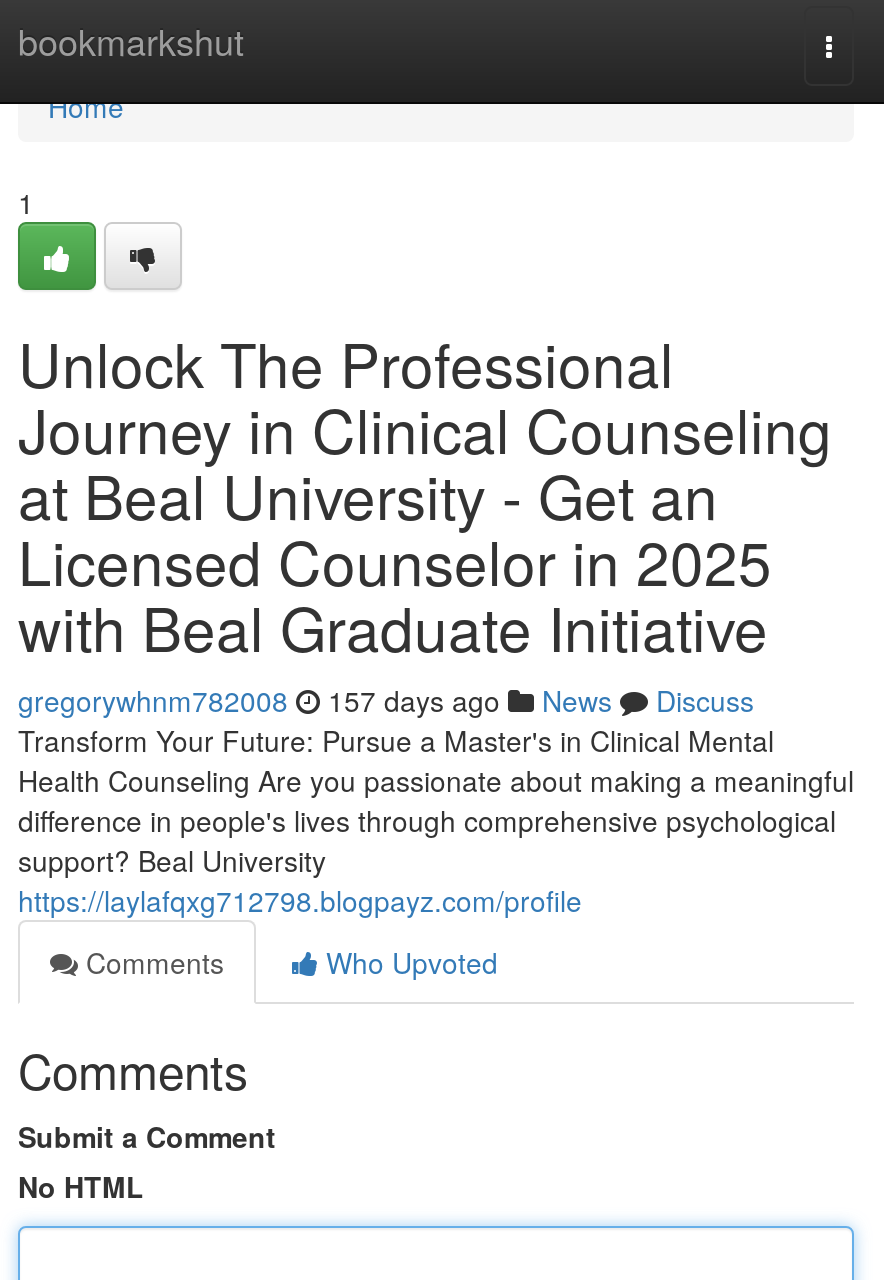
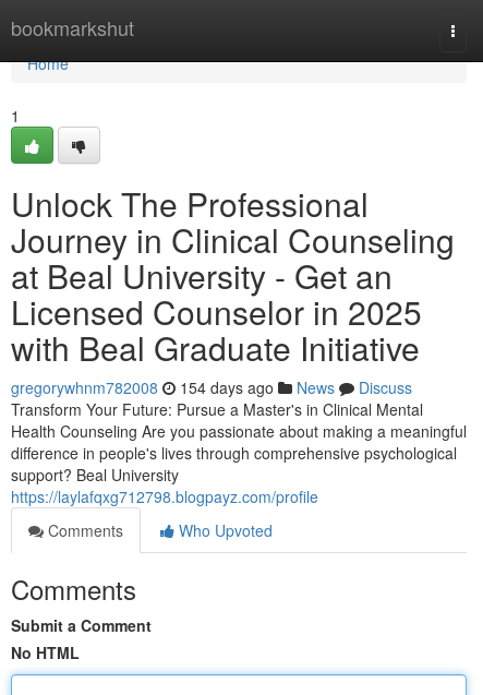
[18,680,754,720] gregorywhnm782008 157 days ago News Discuss -> [11,376,412,398] gregorywhnm782008 154 days ago News Discuss

